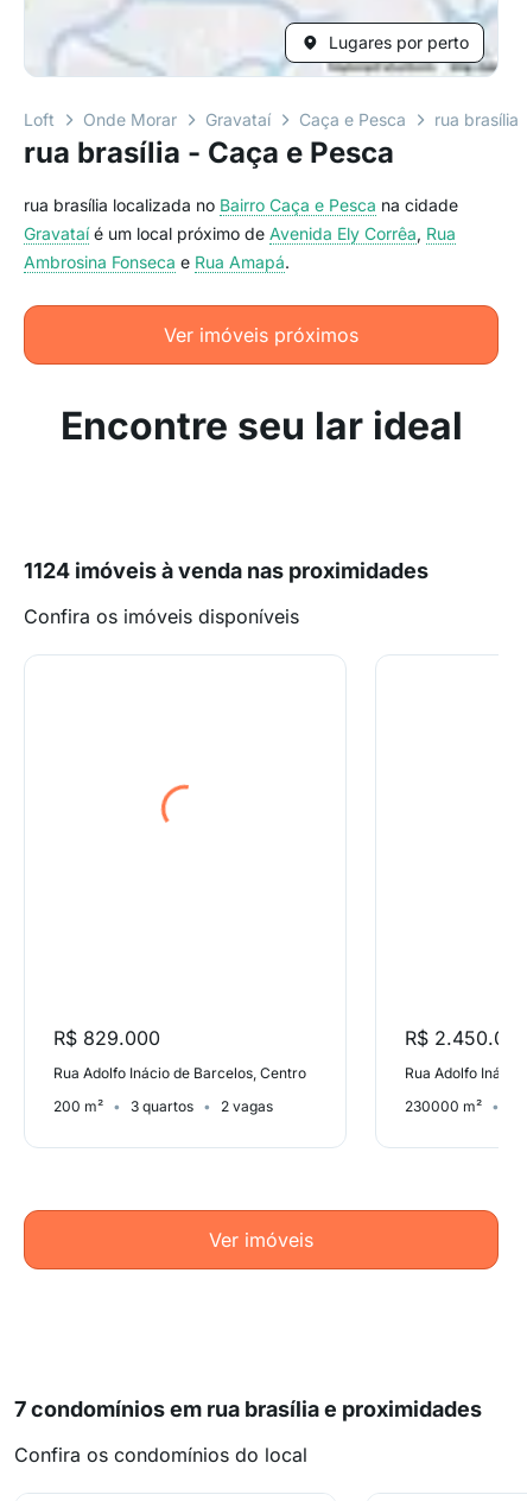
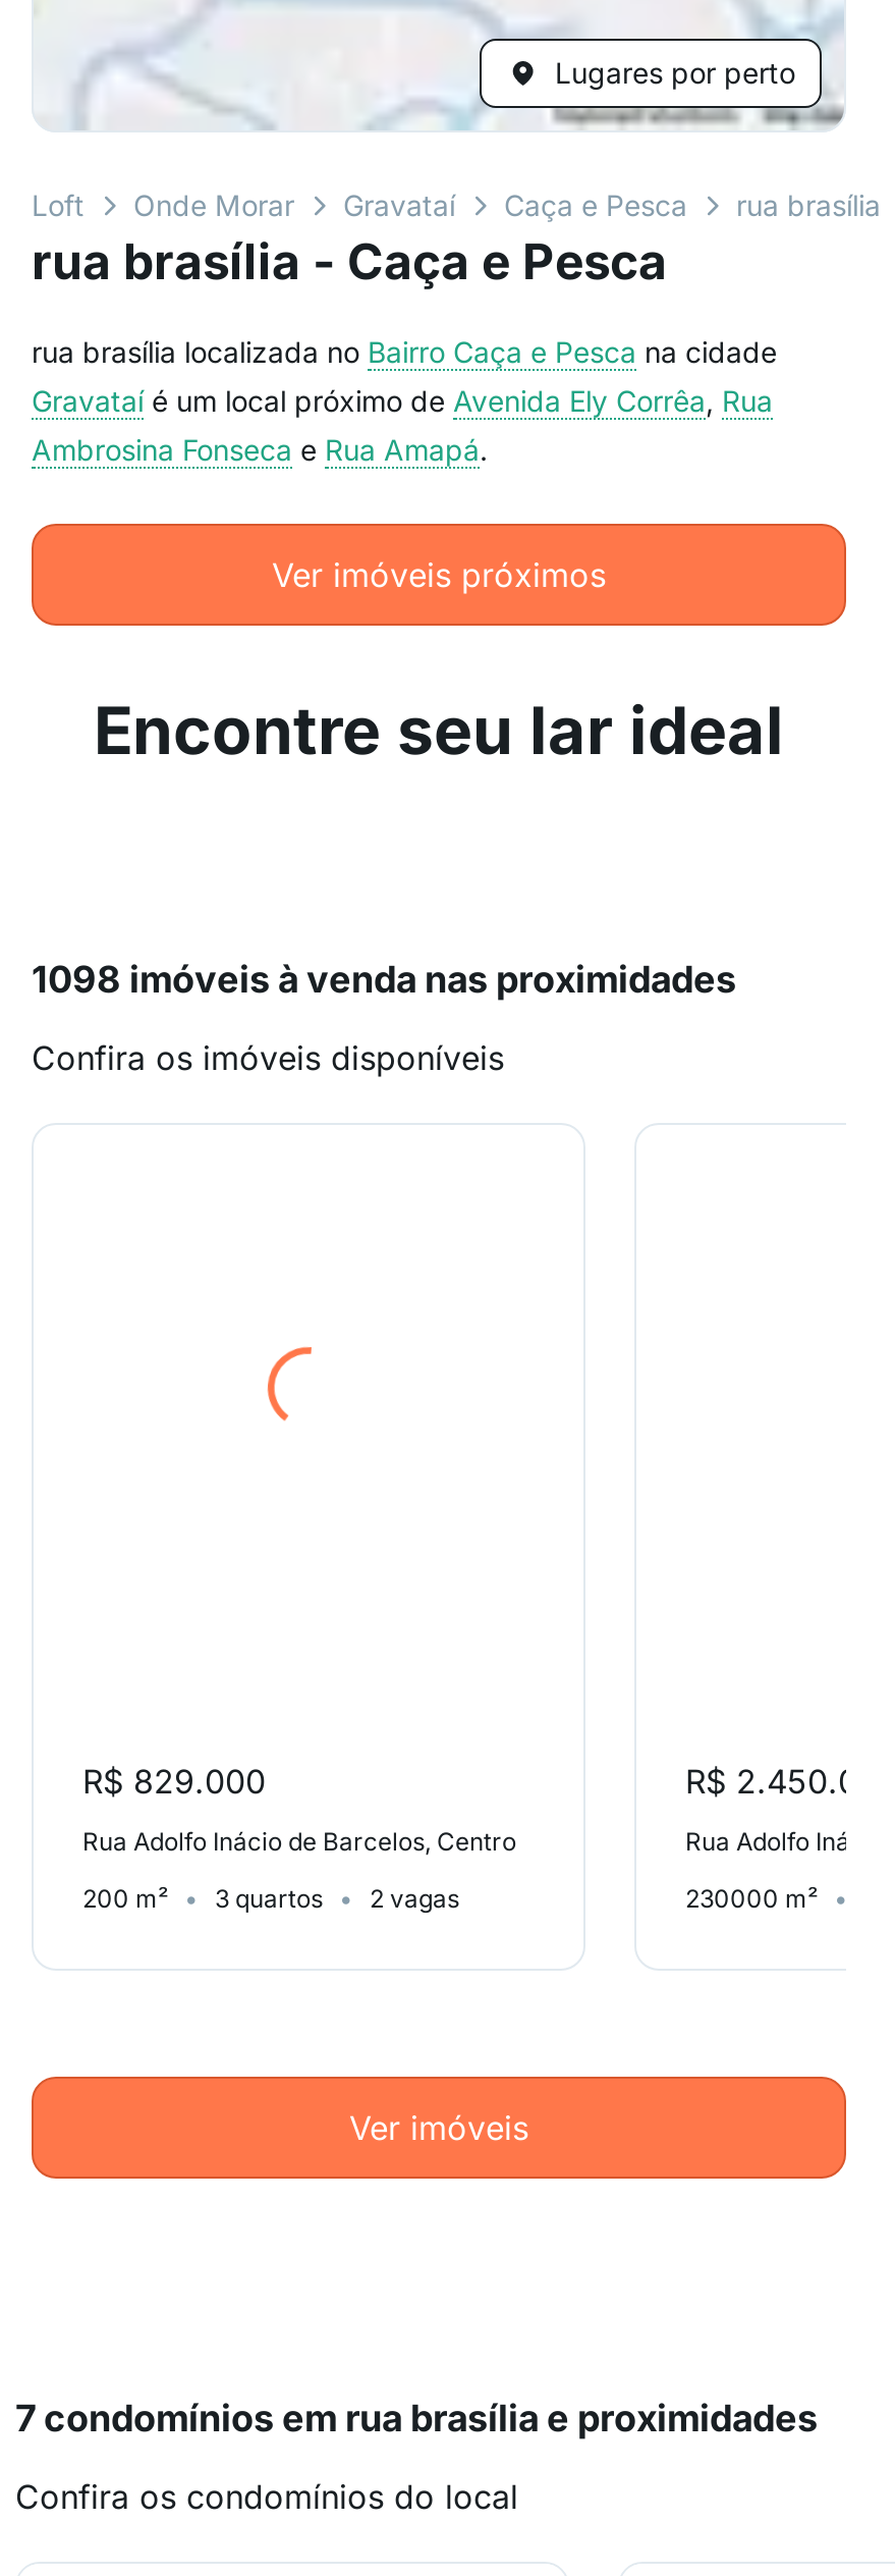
[24,558,428,583] 1124 imóveis à venda nas proximidades -> [32,958,736,1001] 1098 imóveis à venda nas proximidades

